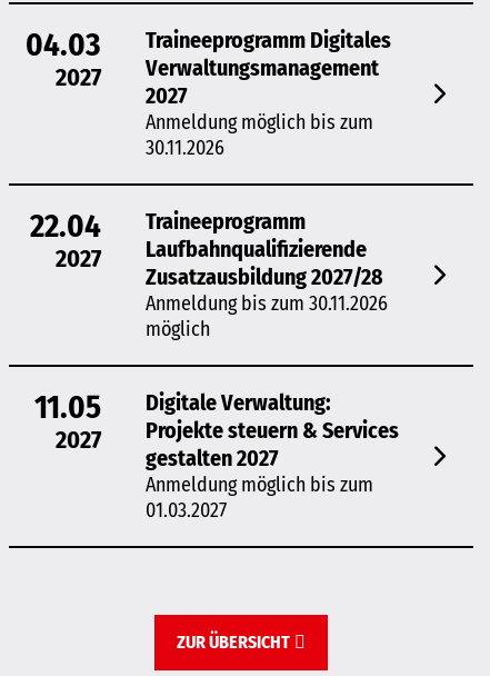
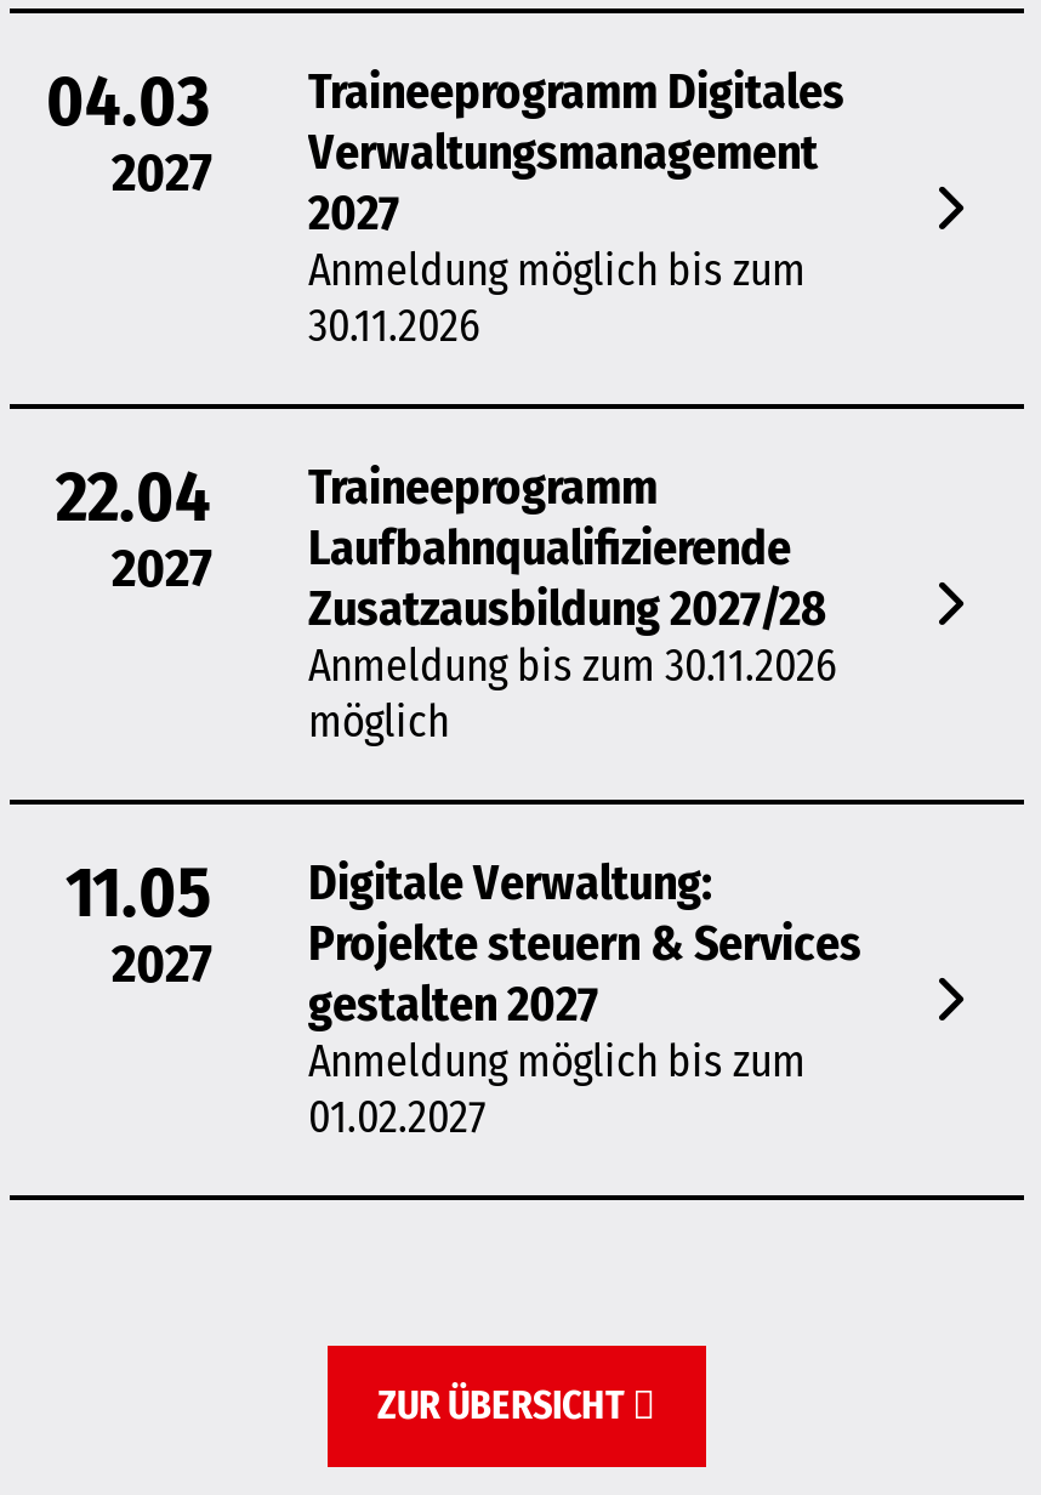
[146,498,227,523] 01.03.2027 -> [308,1091,485,1144] 01.02.2027

